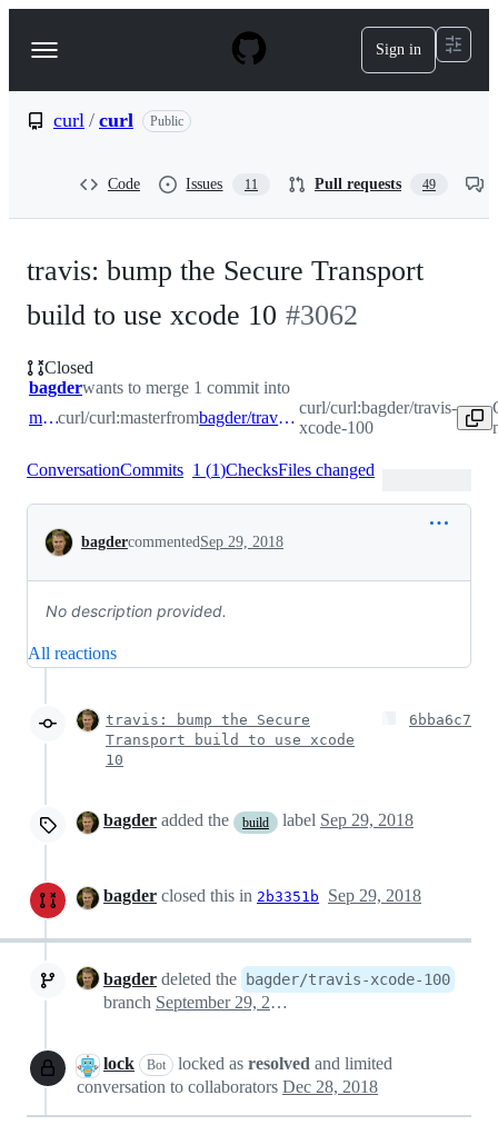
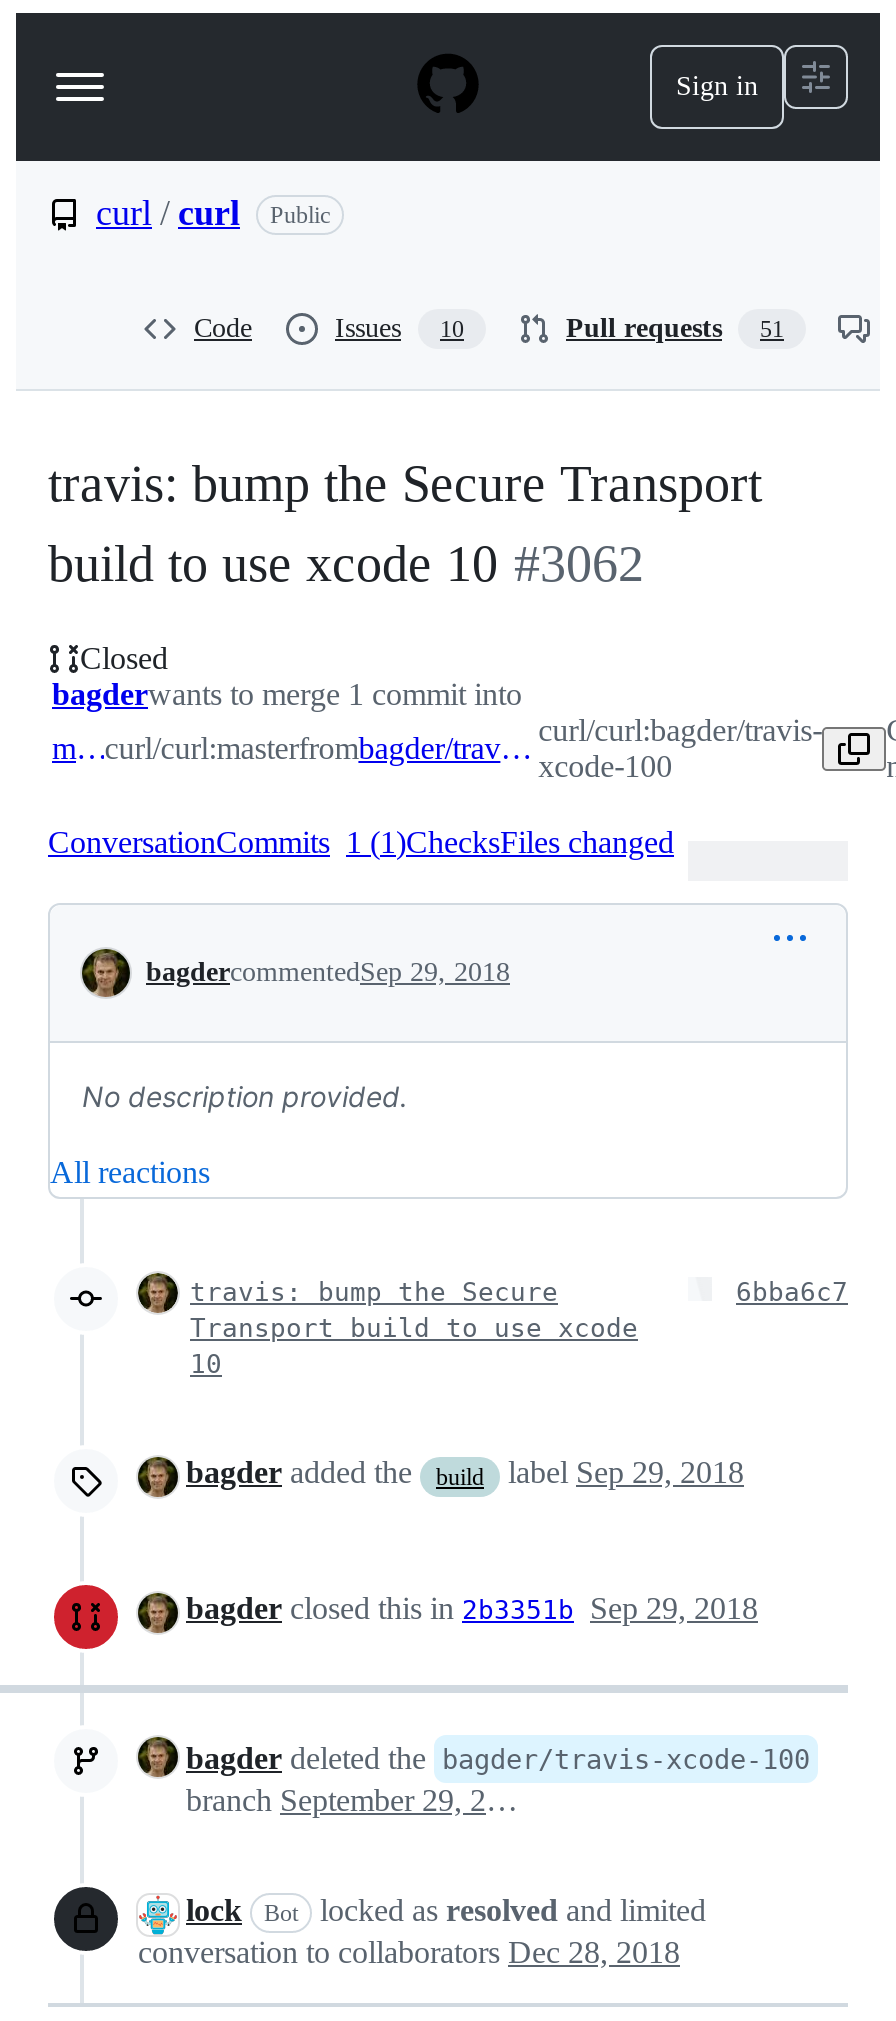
[186,176,258,192] Issues 11 -> [335,313,464,343] Issues 10
[315,176,436,192] Pull requests 49 -> [566,313,784,343] Pull requests 51

